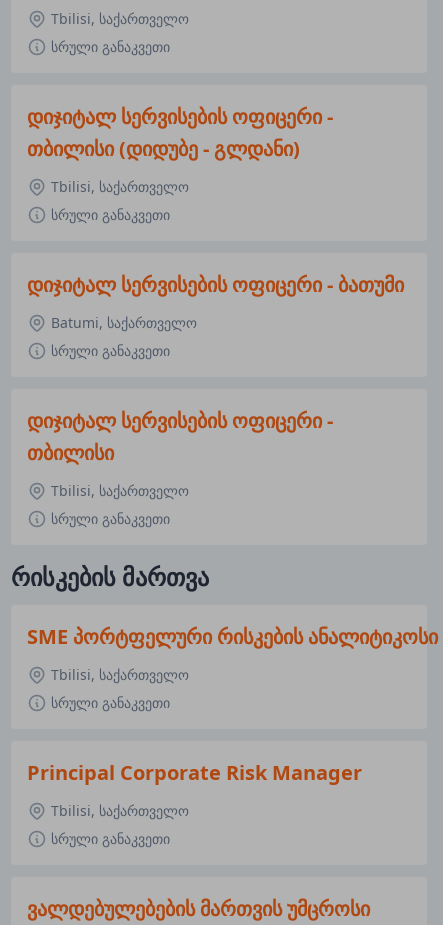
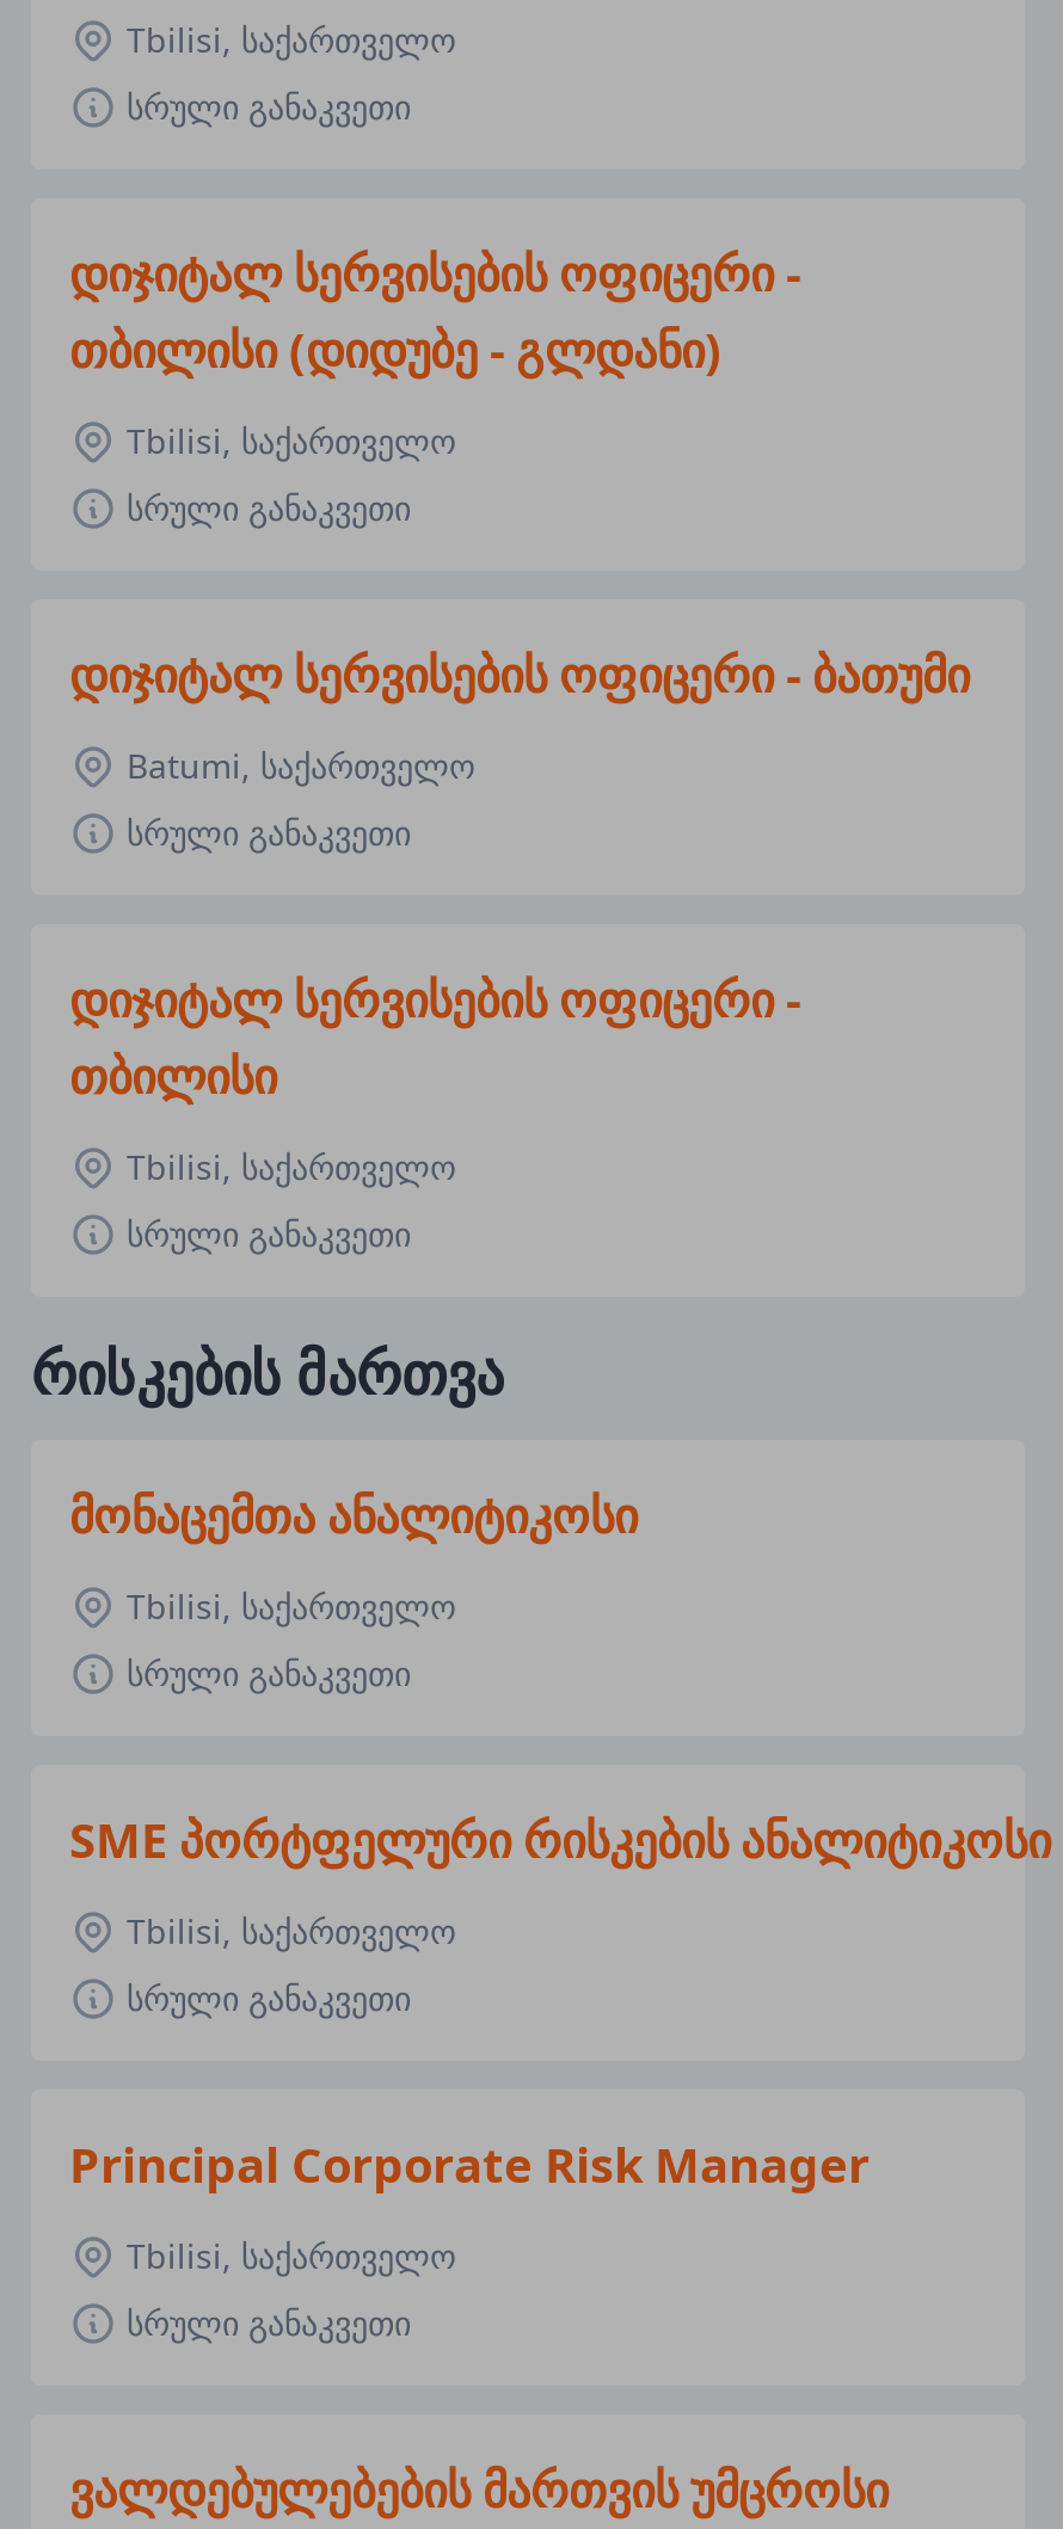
none -> [69,1483,638,1696] მონაცემთა ანალიტიკოსი | Tbilisi, საქართველო | სრული განაკვეთი

